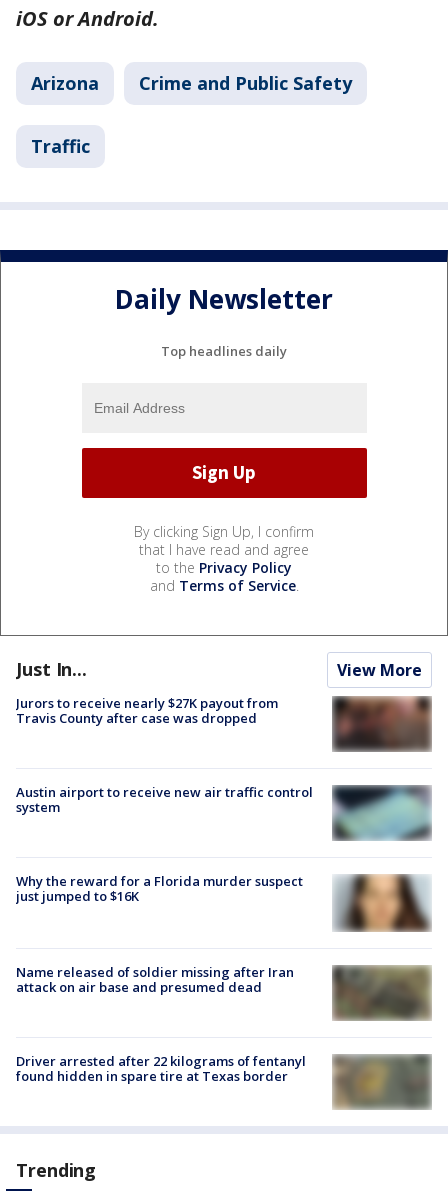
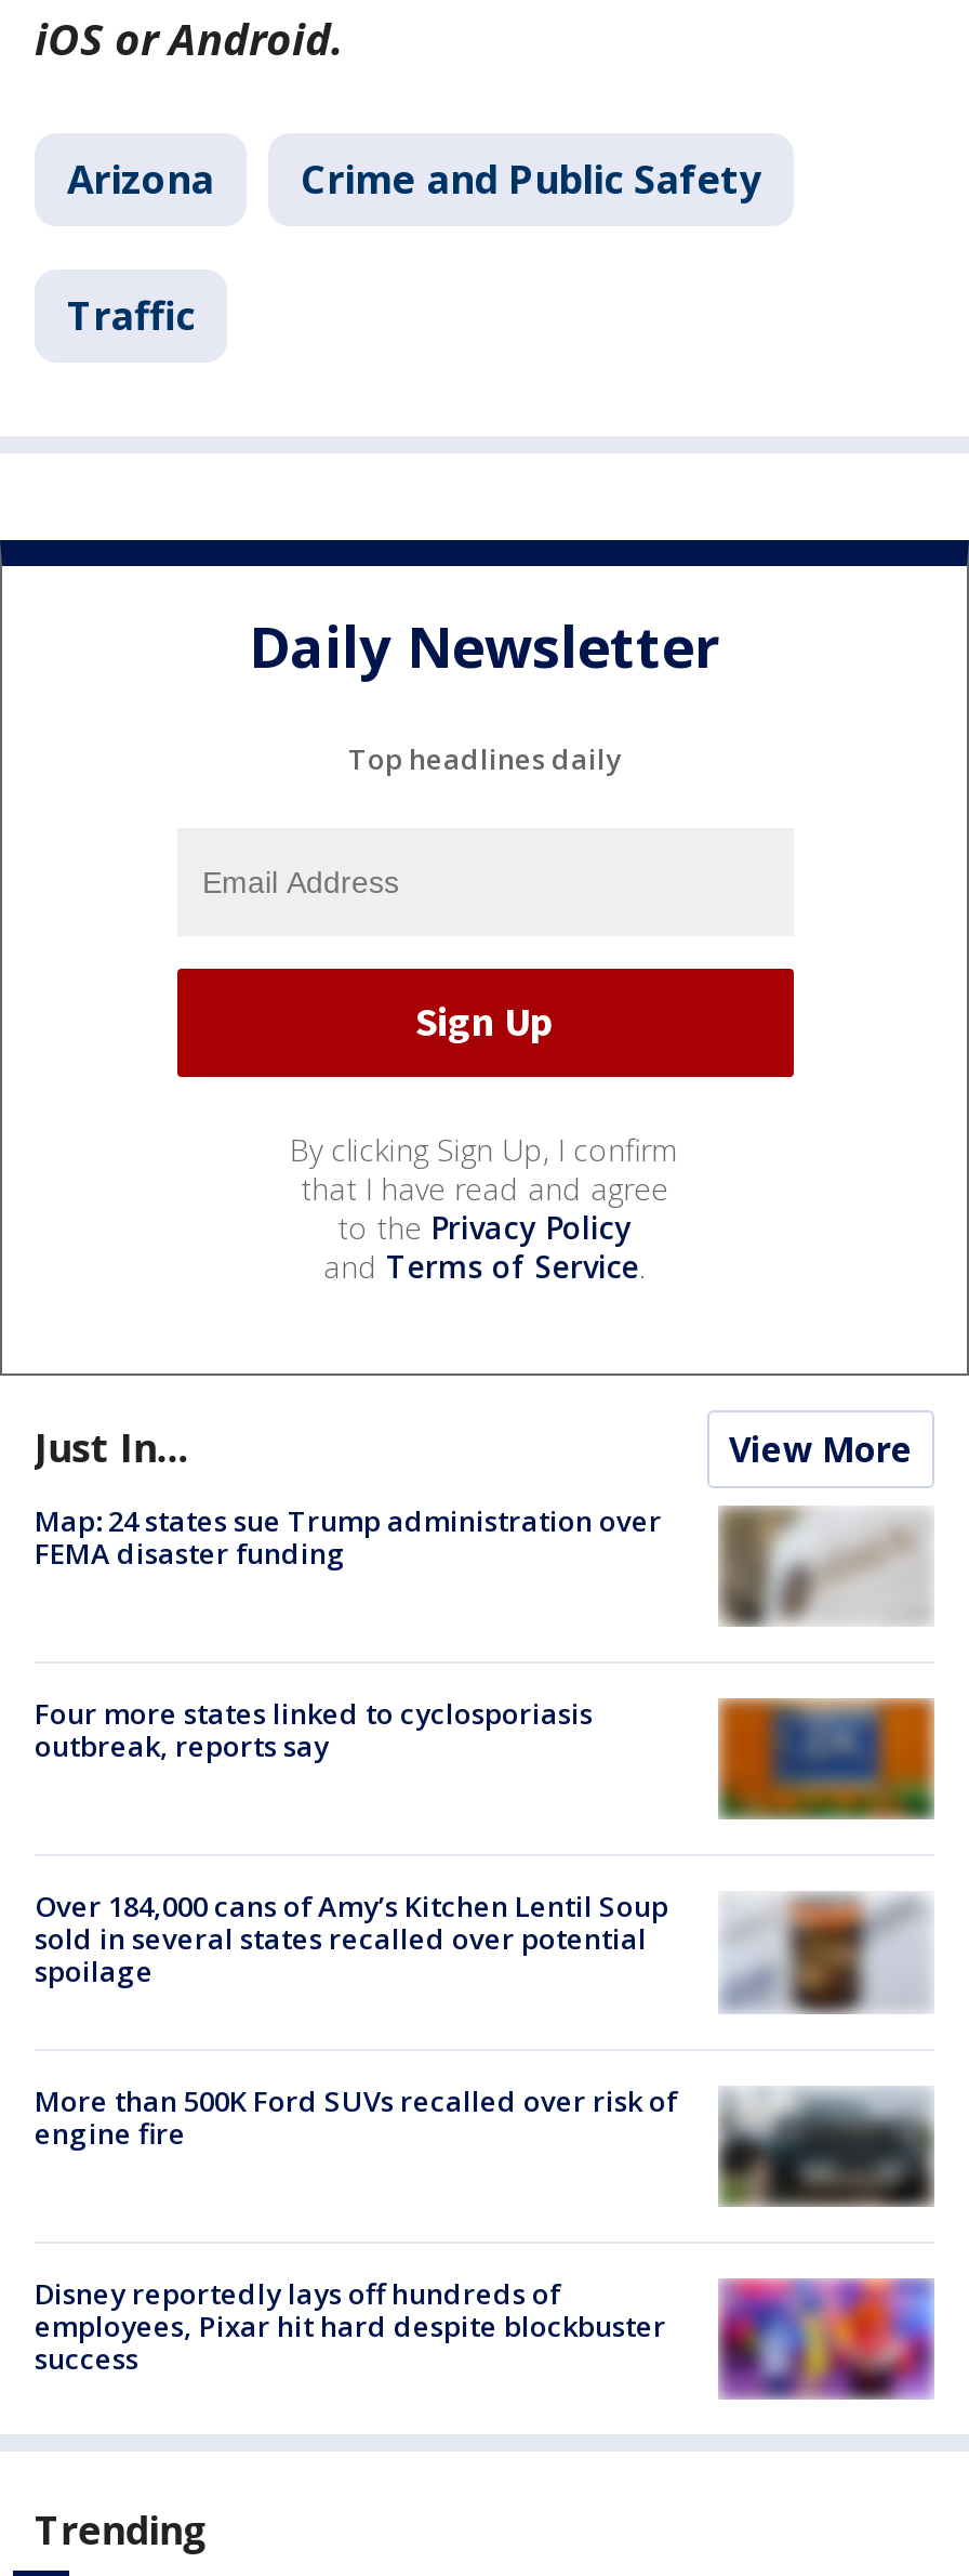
[16,694,278,727] Jurors to receive nearly $27K payout from | Travis County after case was dropped -> [35,1501,662,1572] Map: 24 states sue Trump administration over | FEMA disaster funding
[333,696,432,752] [image] -> [718,1506,932,1622] [image]
[16,783,313,816] Austin airport to receive new air traffic control | system -> [35,1694,593,1766] Four more states linked to cyclosporiasis | outbreak, reports say
[332,785,432,841] [image] -> [718,1698,937,1819] [image]
[16,872,431,932] [image] | Why the reward for a Florida murder suspect | just jumped to $16K -> [35,1887,930,2014] [image] | Over 184,000 cans of Amy’s Kitchen Lentil Soup | sold in several states recalled over potential | spoilage
[16,963,431,1021] [image] | Name released of soldier missing after Iran | attack on air base and presumed dead -> [35,2080,930,2205] [image] | More than 500K Ford SUVs recalled over risk of | engine fire
[16,1052,432,1110] [image] | Driver arrested after 22 kilograms of fentanyl | found hidden in spare tire at Texas border -> [35,2274,934,2400] [image] | Disney reportedly lays off hundreds of | employees, Pixar hit hard despite blockbuster | success

